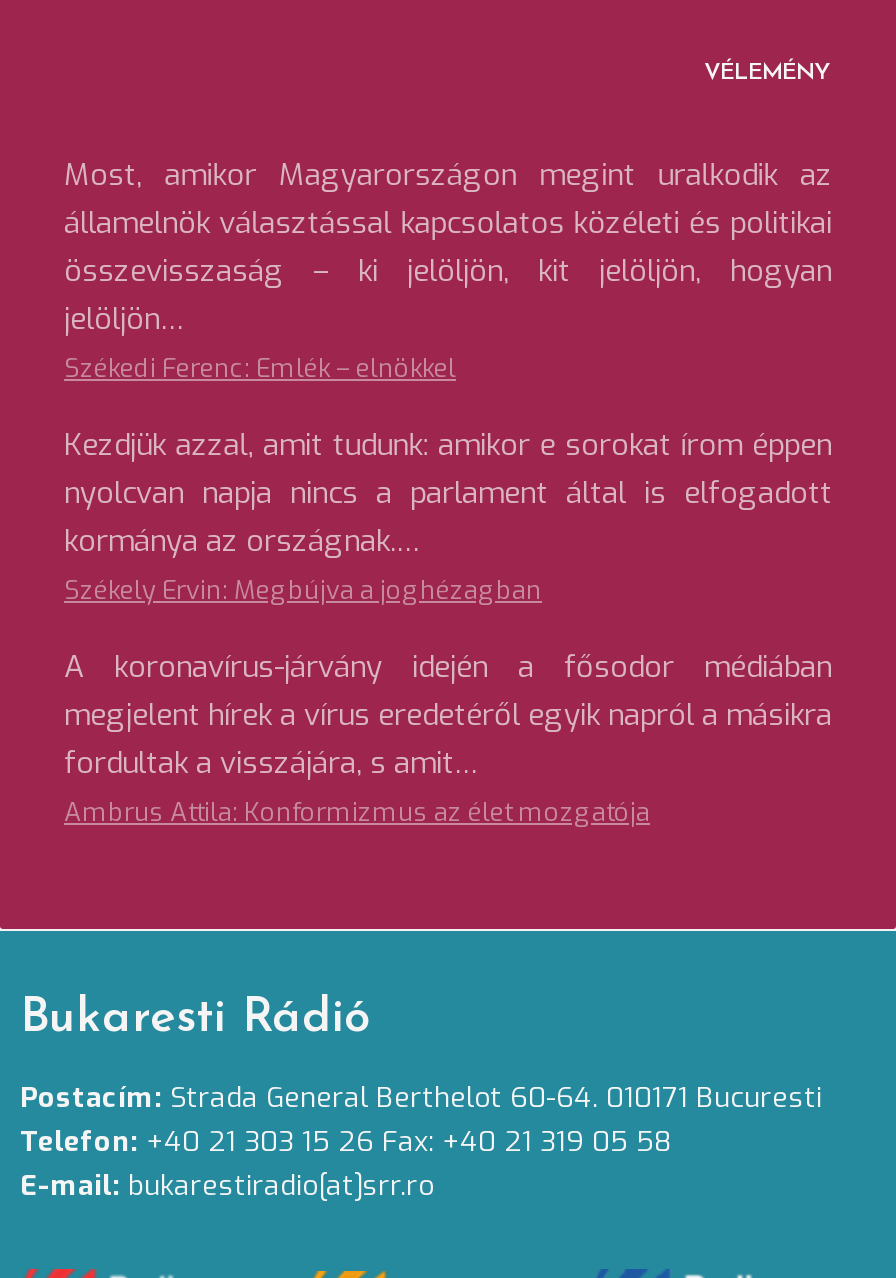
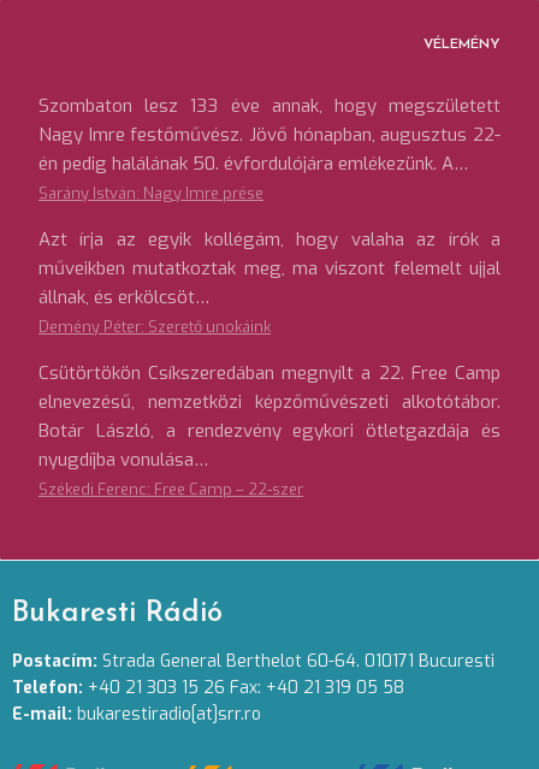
[64,156,832,386] Most, amikor Magyarországon megint uralkodik az | államelnök választással kapcsolatos közéleti és politikai | összevisszaság – ki jelöljön, kit jelöljön, hogyan | jelöljön… | Székedi Ferenc: Emlék – elnökkel -> [38,94,500,204] Szombaton lesz 133 éve annak, hogy megszületett | Nagy Imre festőművész. Jövő hónapban, augusztus 22- | én pedig halálának 50. évfordulójára emlékezünk. A… | Sarány István: Nagy Imre prése
[64,426,832,608] Kezdjük azzal, amit tudunk: amikor e sorokat írom éppen | nyolcvan napja nincs a parlament által is elfogadott | kormánya az országnak.… | Székely Ervin: Megbújva a joghézagban -> [38,228,500,337] Azt írja az egyik kollégám, hogy valaha az írók a | műveikben mutatkoztak meg, ma viszont felemelt ujjal | állnak, és erkölcsöt… | Demény Péter: Szerető unokáink
[64,648,832,830] A koronavírus-járvány idején a fősodor médiában | megjelent hírek a vírus eredetéről egyik napról a másikra | fordultak a visszájára, s amit… | Ambrus Attila: Konformizmus az élet mozgatója -> [38,361,500,500] Csütörtökön Csíkszeredában megnyílt a 22. Free Camp | elnevezésű, nemzetközi képzőművészeti alkotótábor. | Botár László, a rendezvény egykori ötletgazdája és | nyugdíjba vonulása… | Székedi Ferenc: Free Camp – 22-szer

